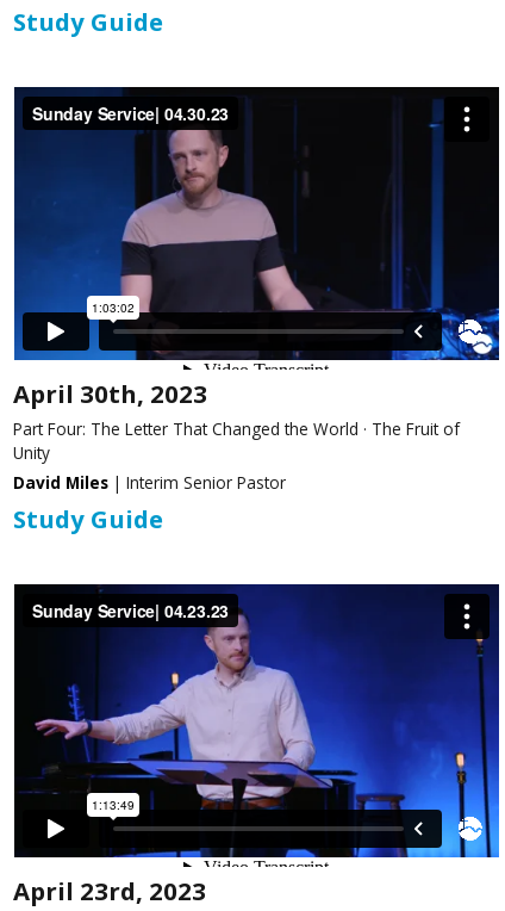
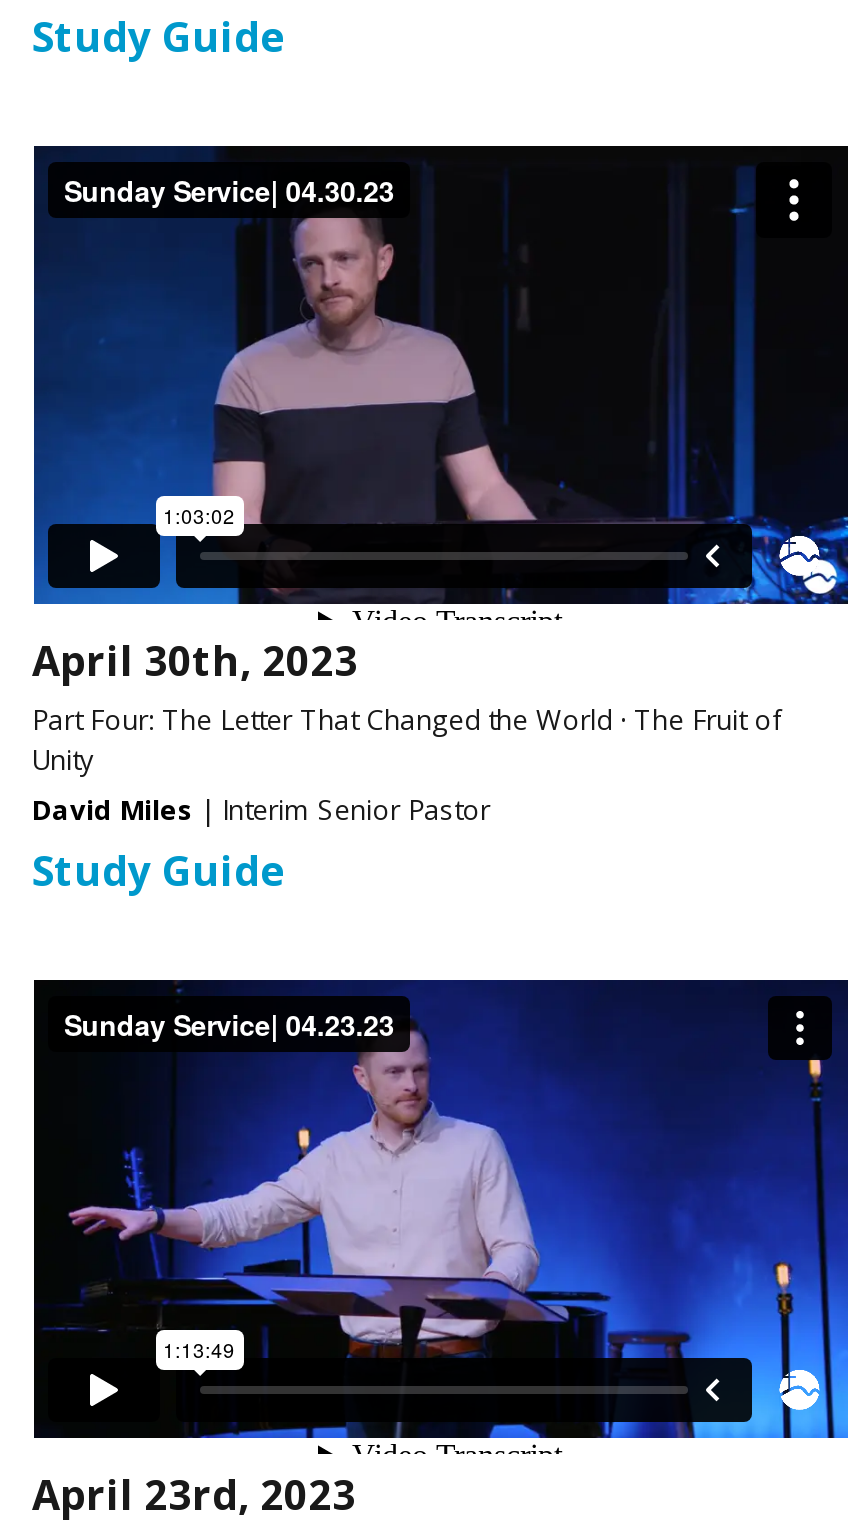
[444,594,490,639] [image] -> [758,998,830,1074] [image]

